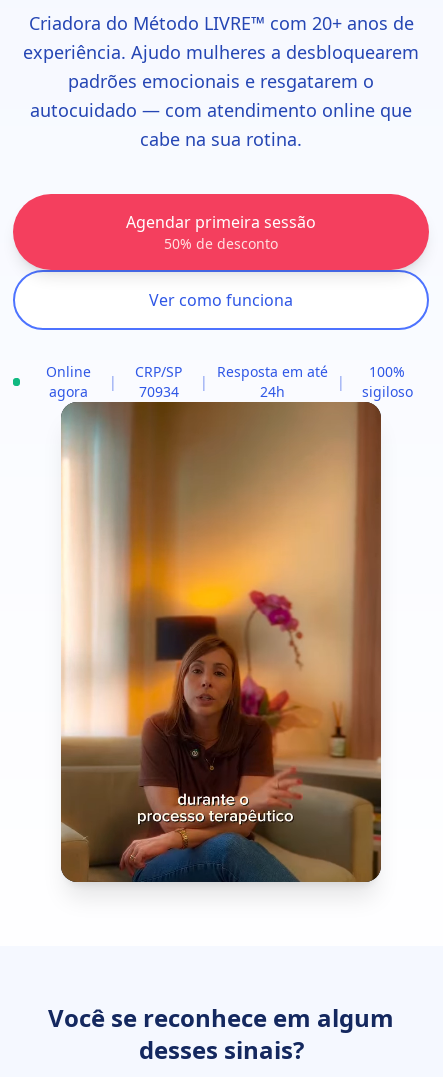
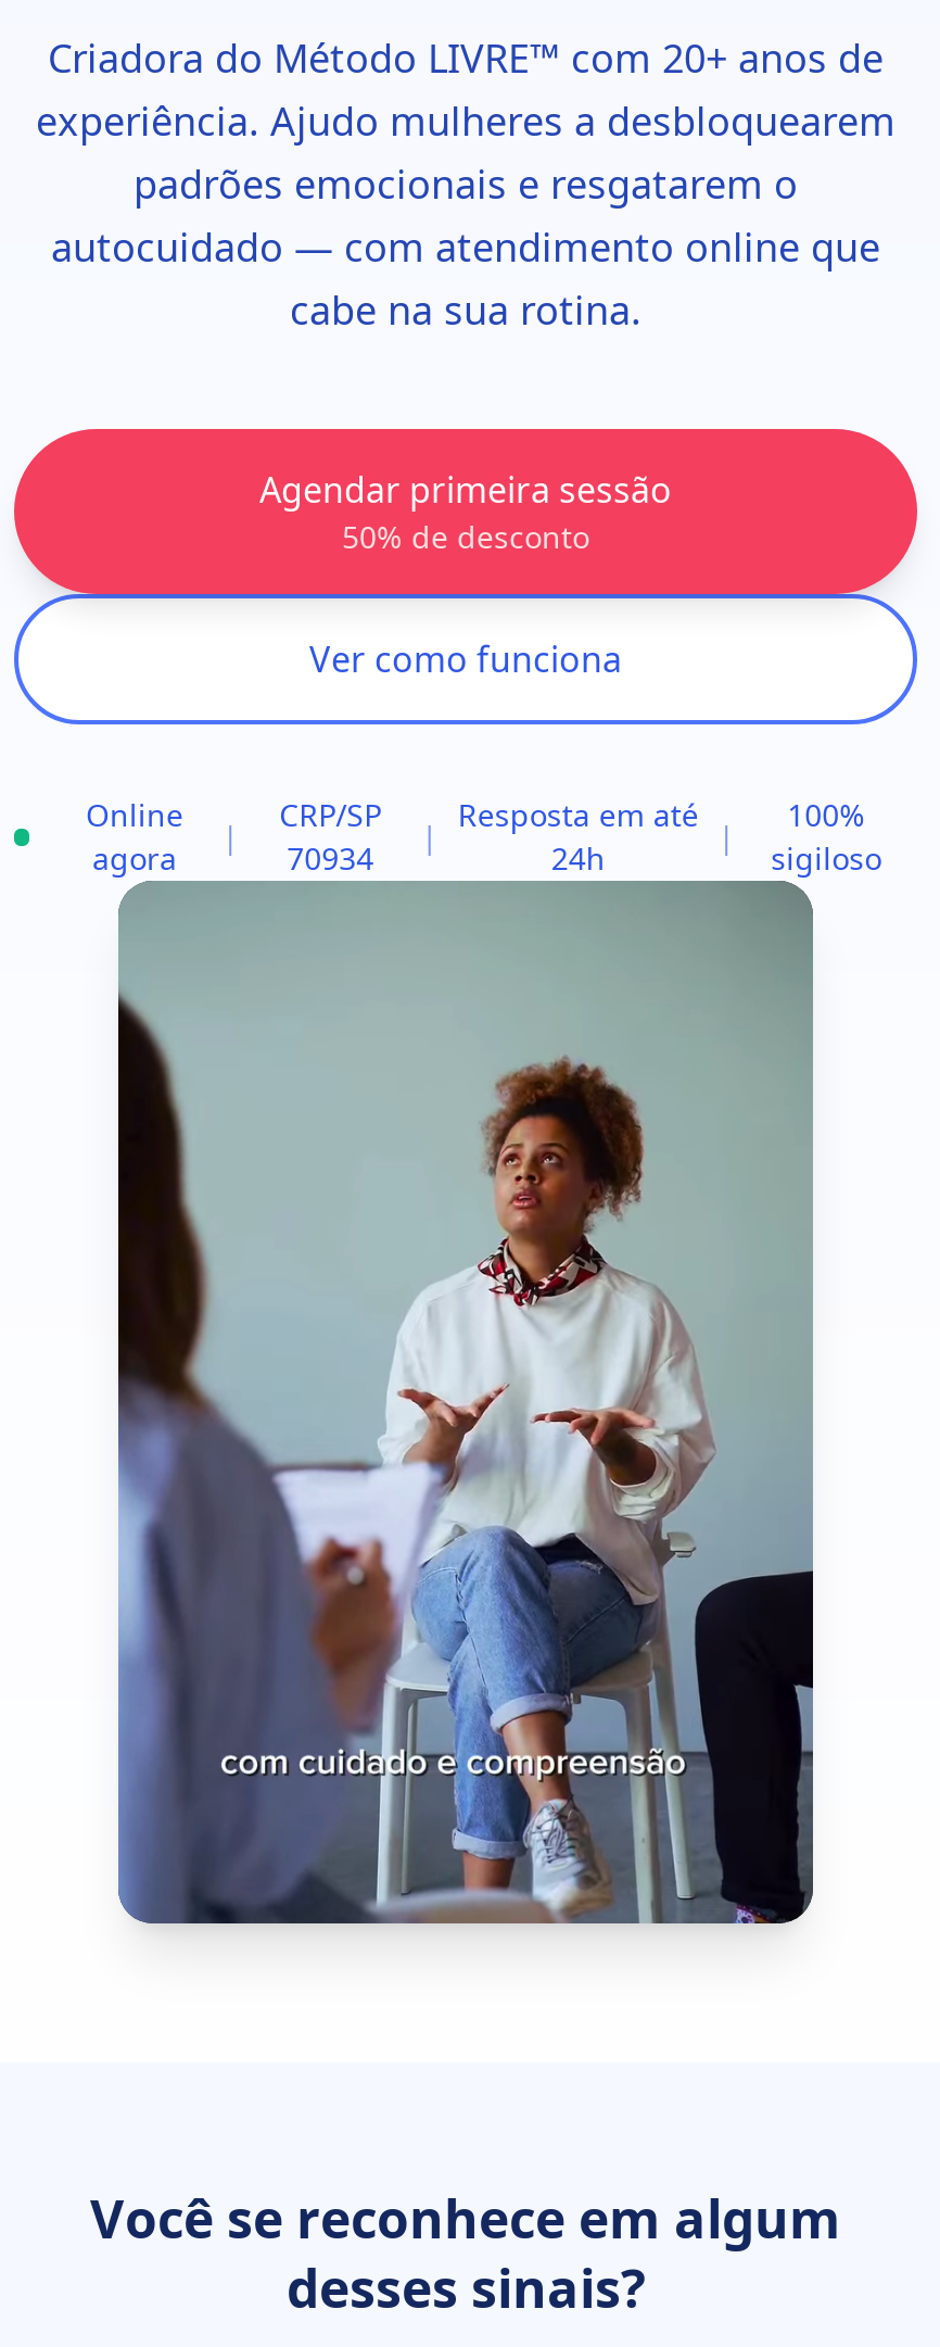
[60,401,382,883] [image] -> [116,881,815,1926] [image]

